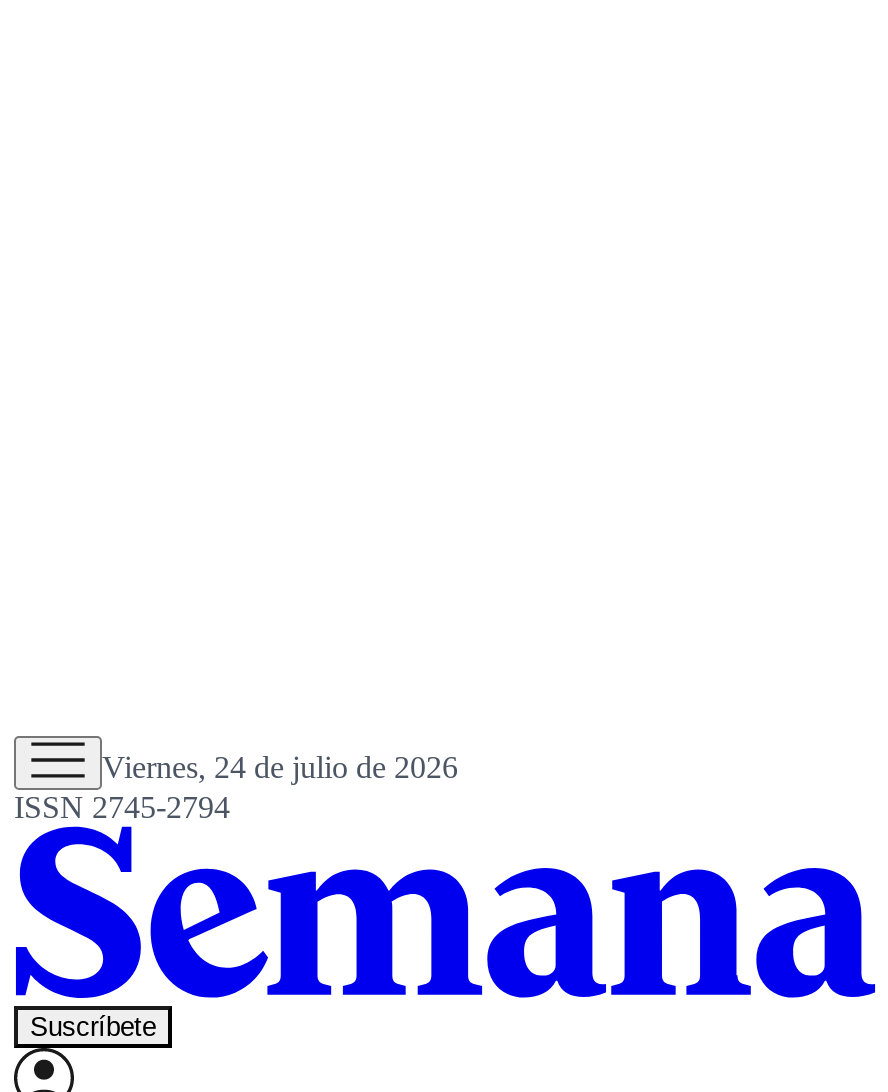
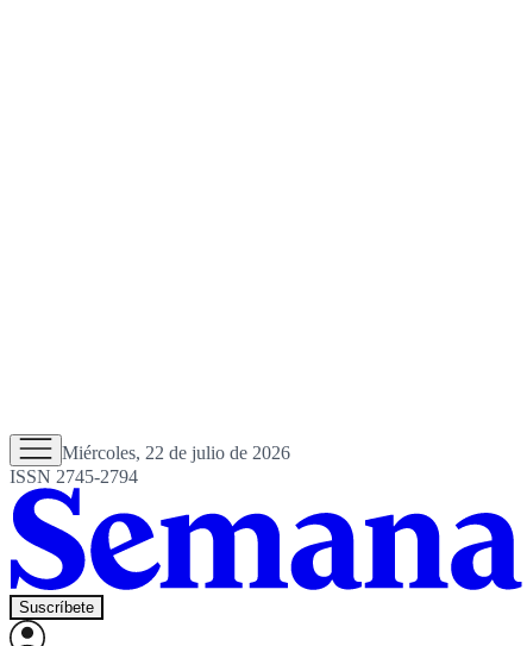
[102,750,458,784] Viernes, 24 de julio de 2026 -> [62,443,290,463] Miércoles, 22 de julio de 2026

